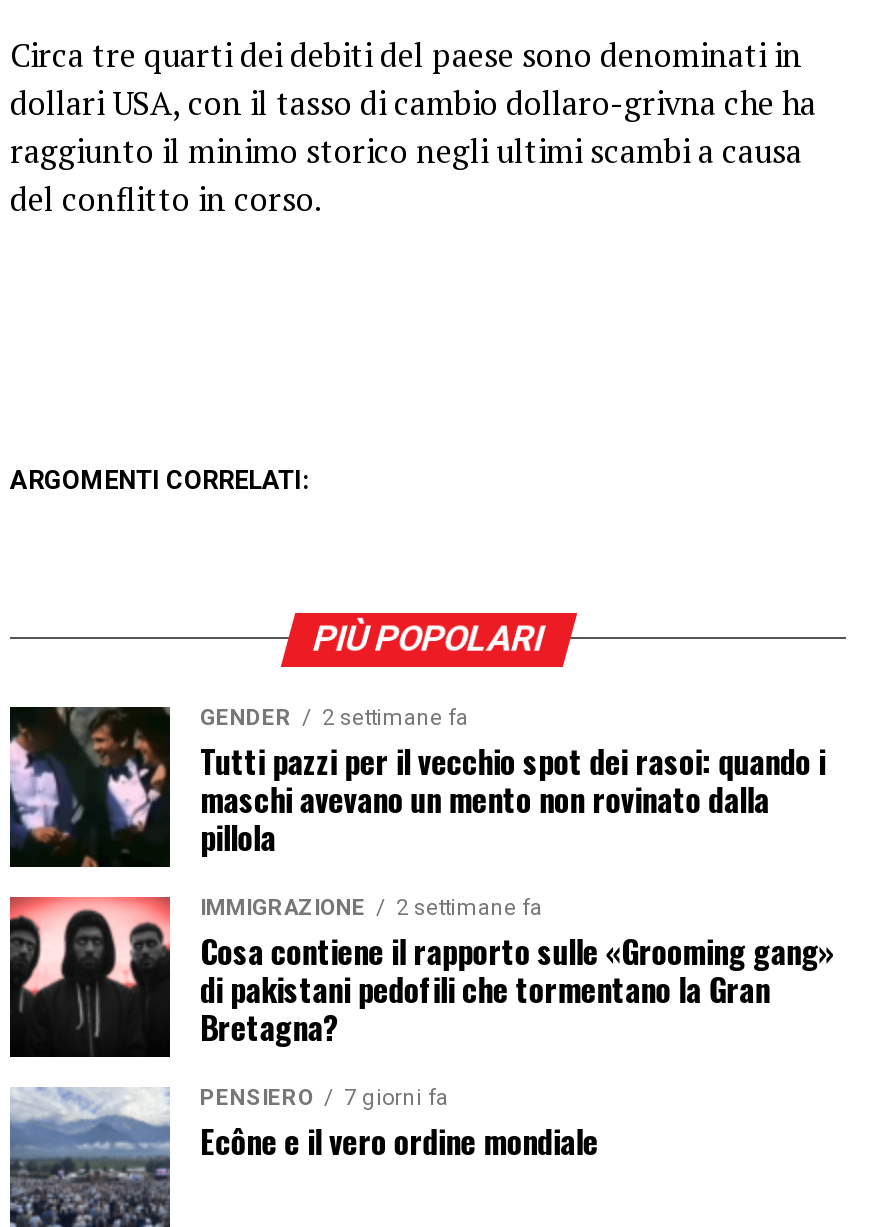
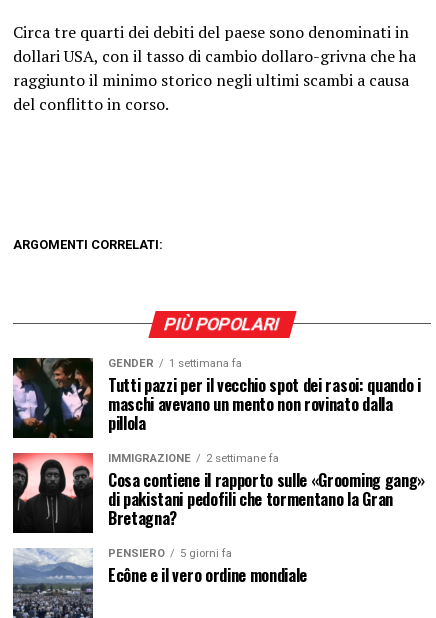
[200,705,468,731] GENDER 2 settimane fa -> [108,357,242,370] GENDER 1 settimana fa
[200,1085,448,1111] PENSIERO 7 giorni fa -> [108,547,232,560] PENSIERO 5 giorni fa

